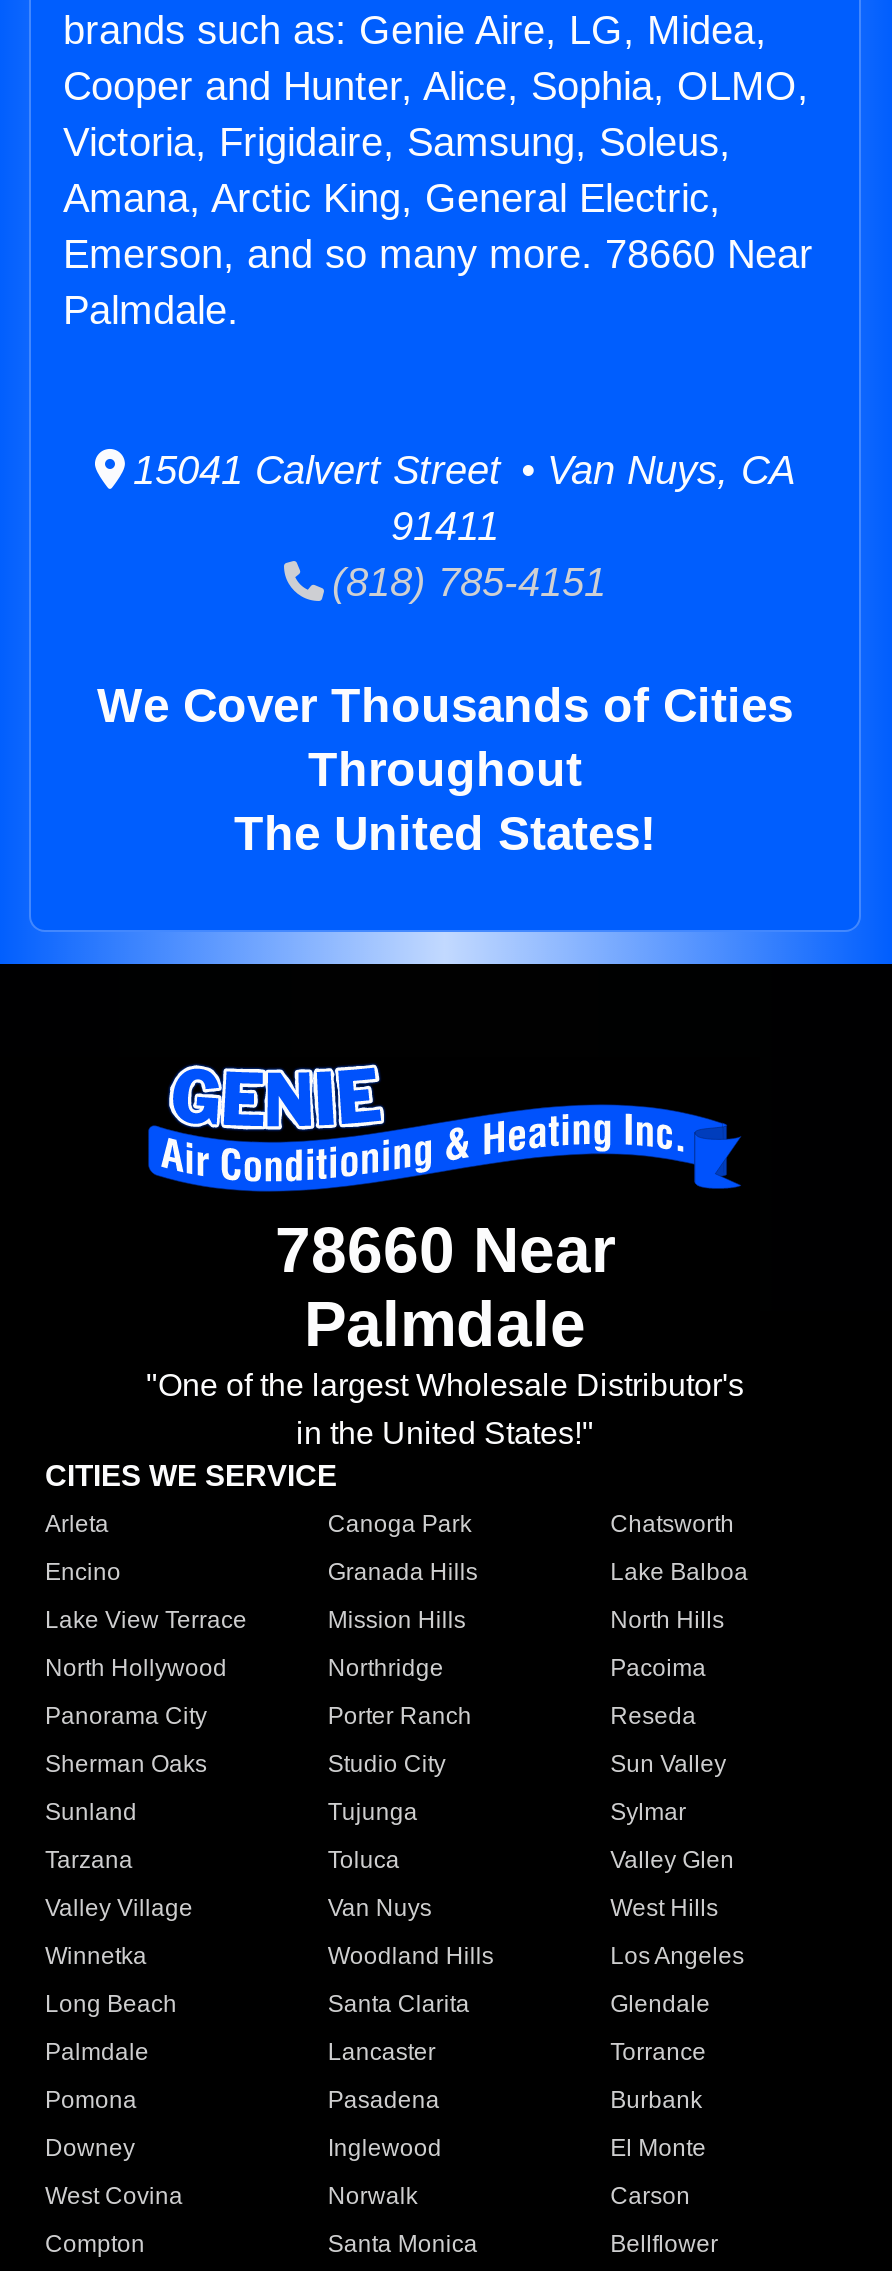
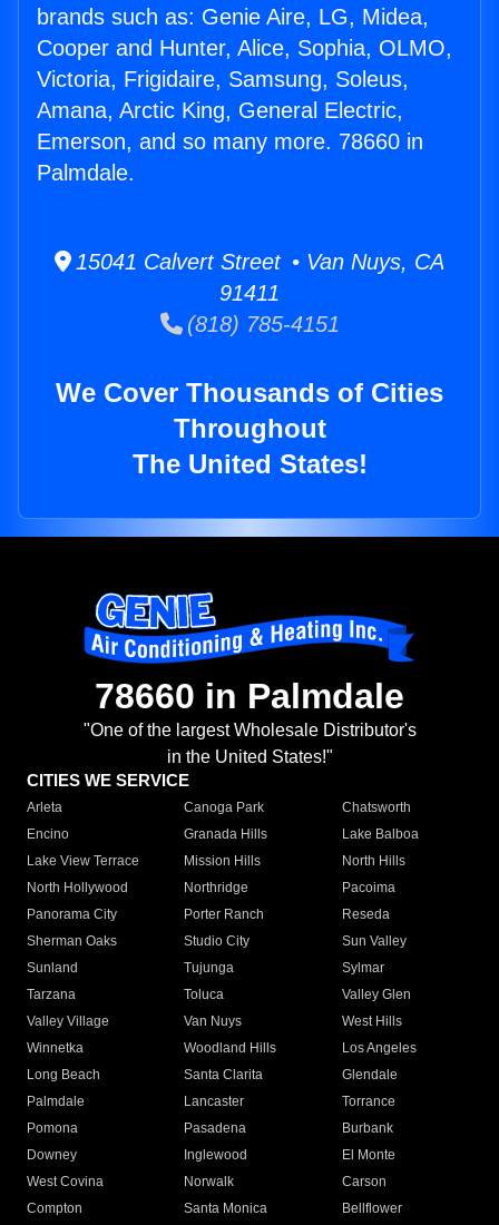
[63,232,813,276] Emerson, and so many more. 78660 Near -> [37,129,423,154] Emerson, and so many more. 78660 in
[275,1215,615,1361] 78660 Near | Palmdale -> [95,676,404,716] 78660 in Palmdale

